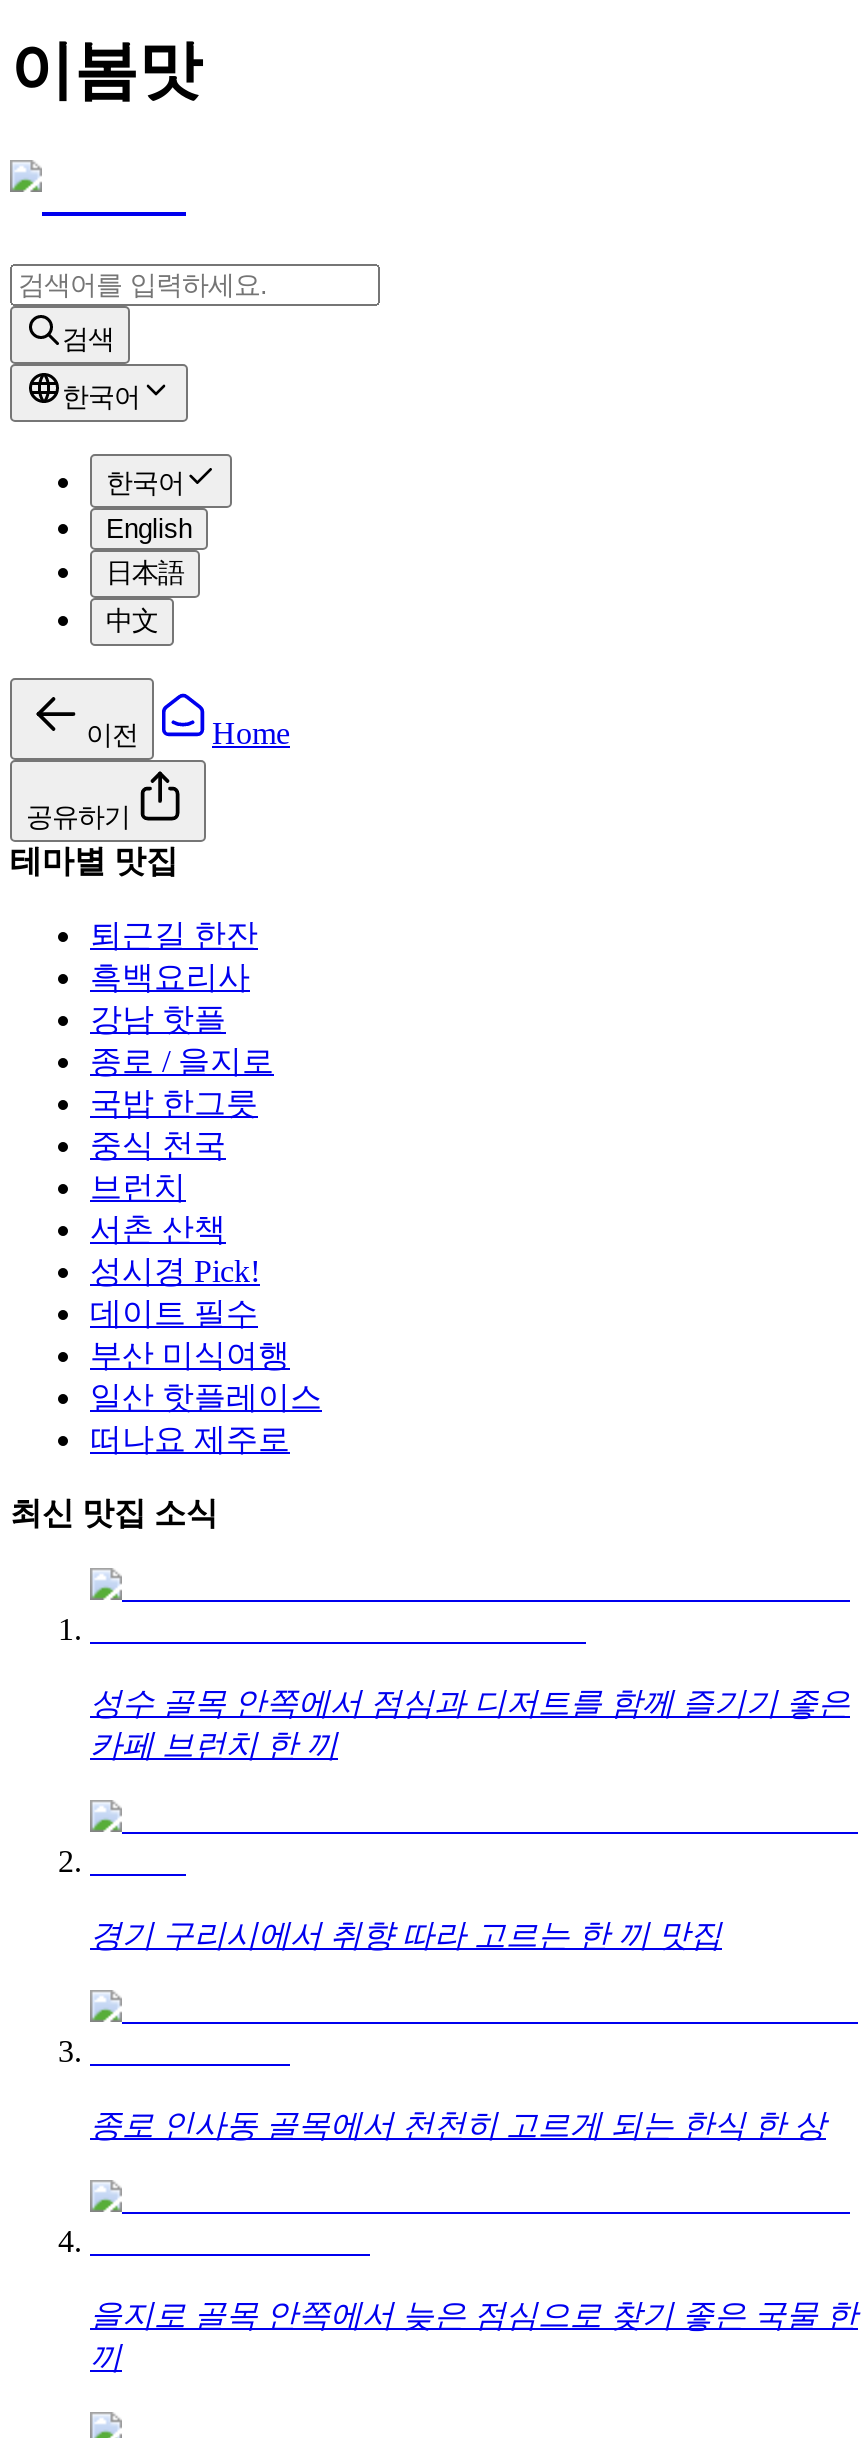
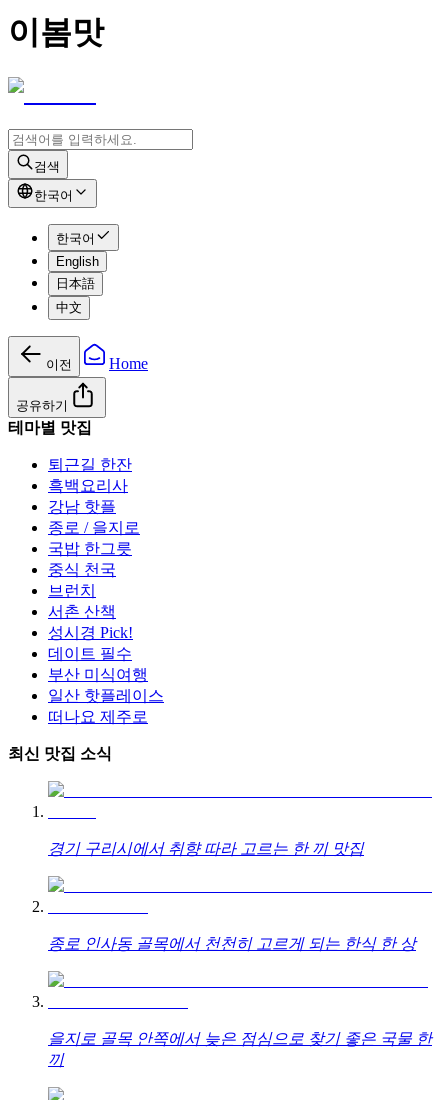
[90,1686,850,1762] 성수 골목 안쪽에서 점심과 디저트를 함께 즐기기 좋은 | 카페 브런치 한 끼 -> none

